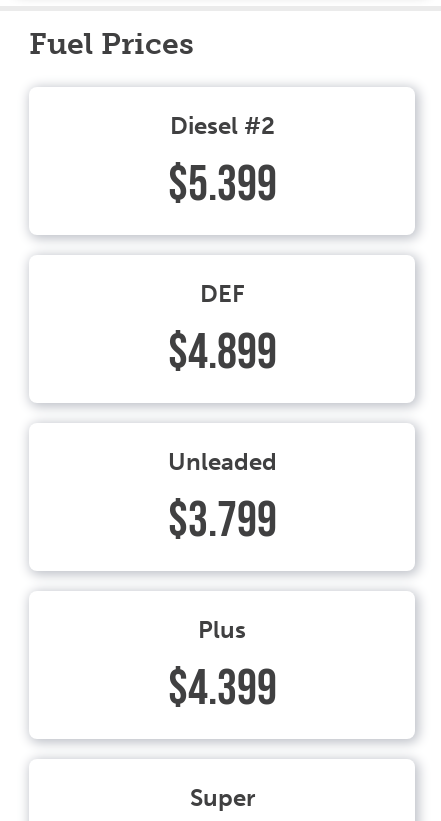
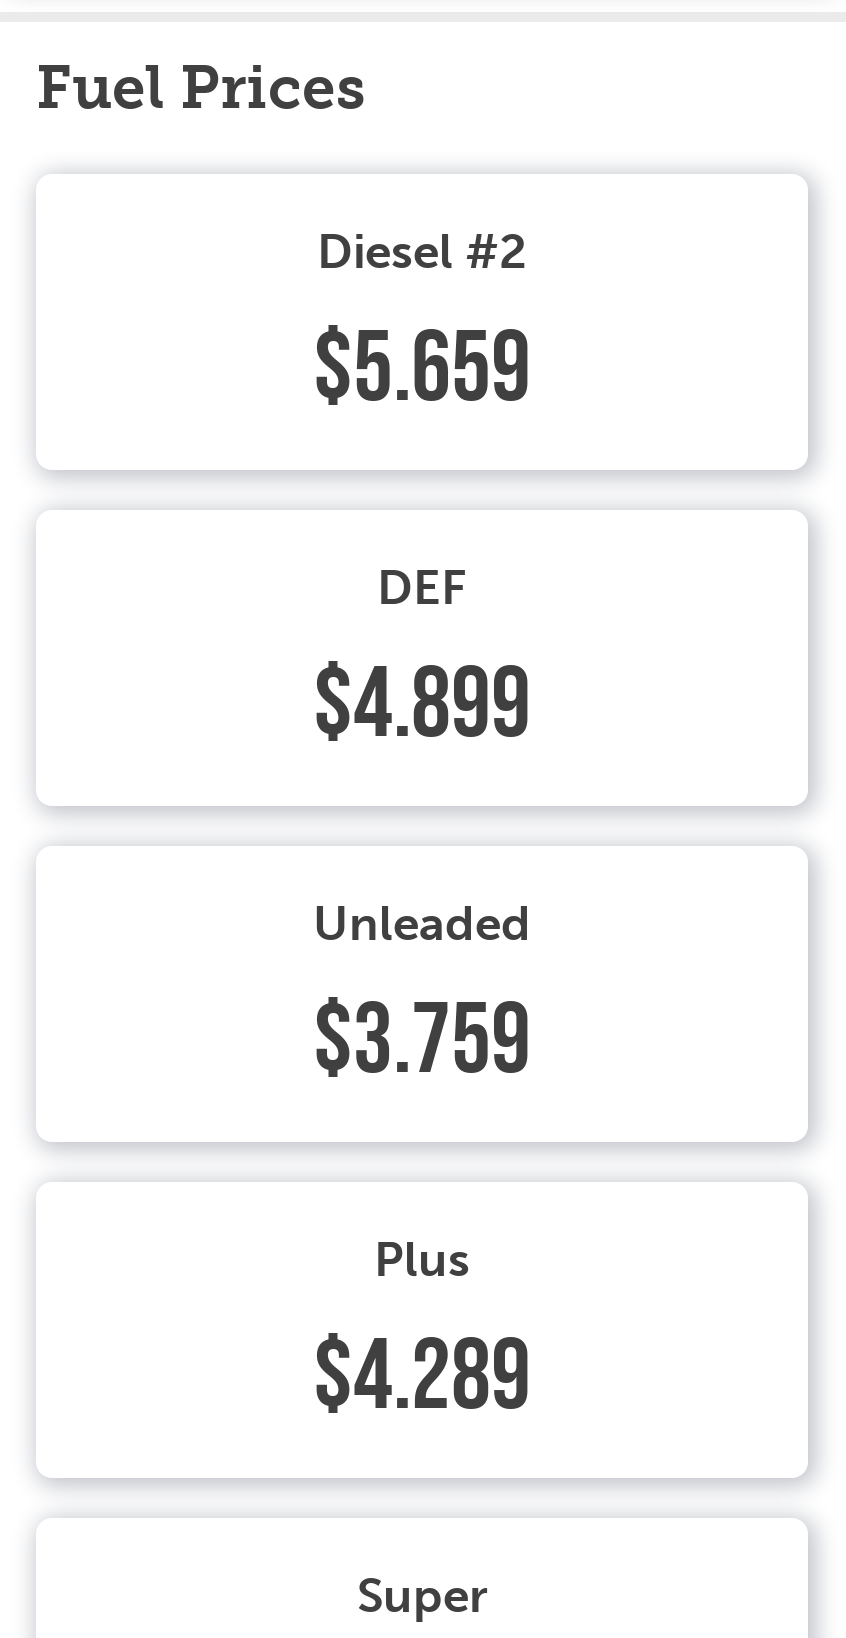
[167,155,276,215] $5.399 -> [313,310,531,430] $5.659
[167,491,276,551] $3.799 -> [313,982,531,1102] $3.759
[167,659,276,719] $4.399 -> [313,1318,531,1438] $4.289

